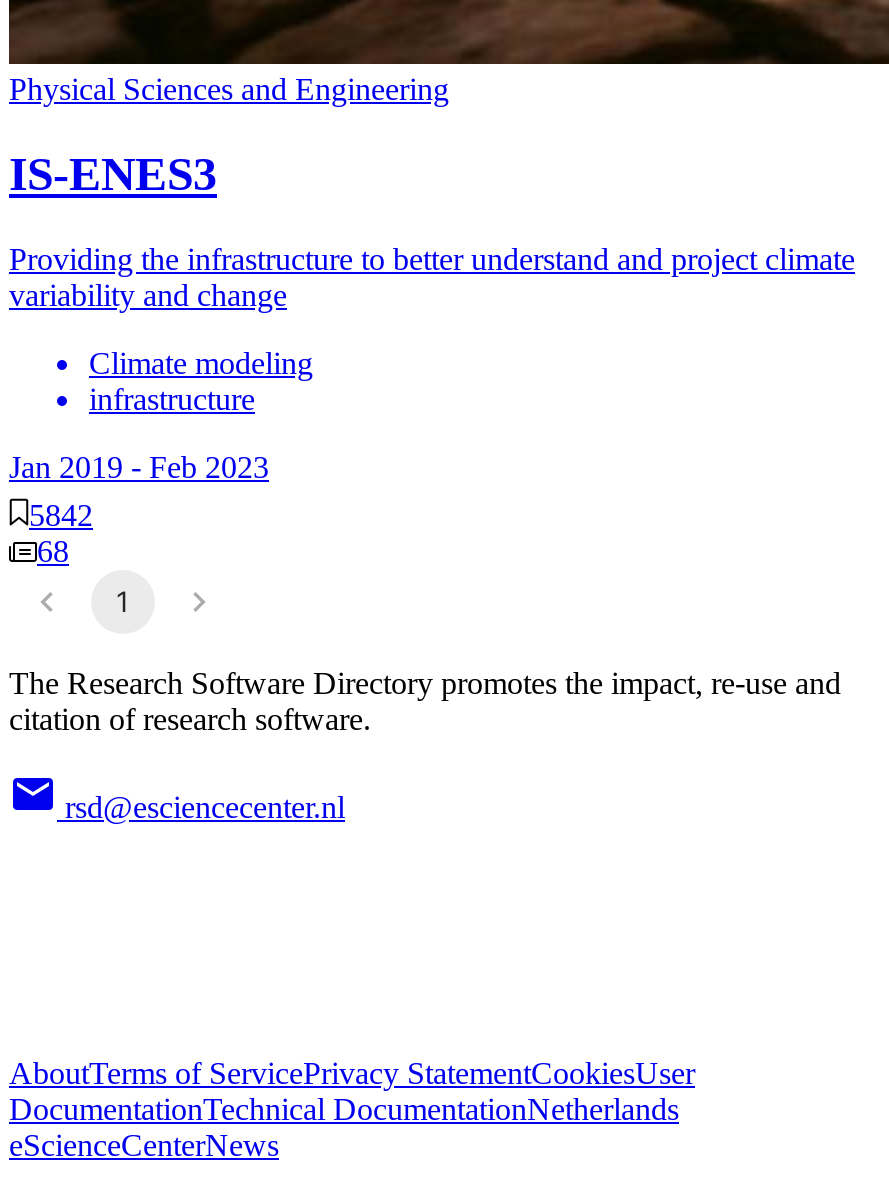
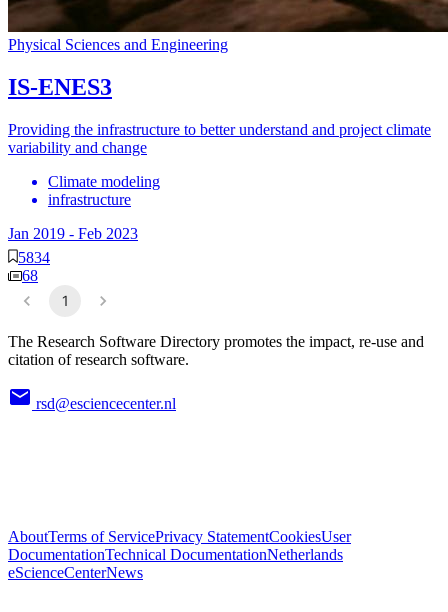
[29,497,93,531] 5842 -> [18,249,50,266] 5834

